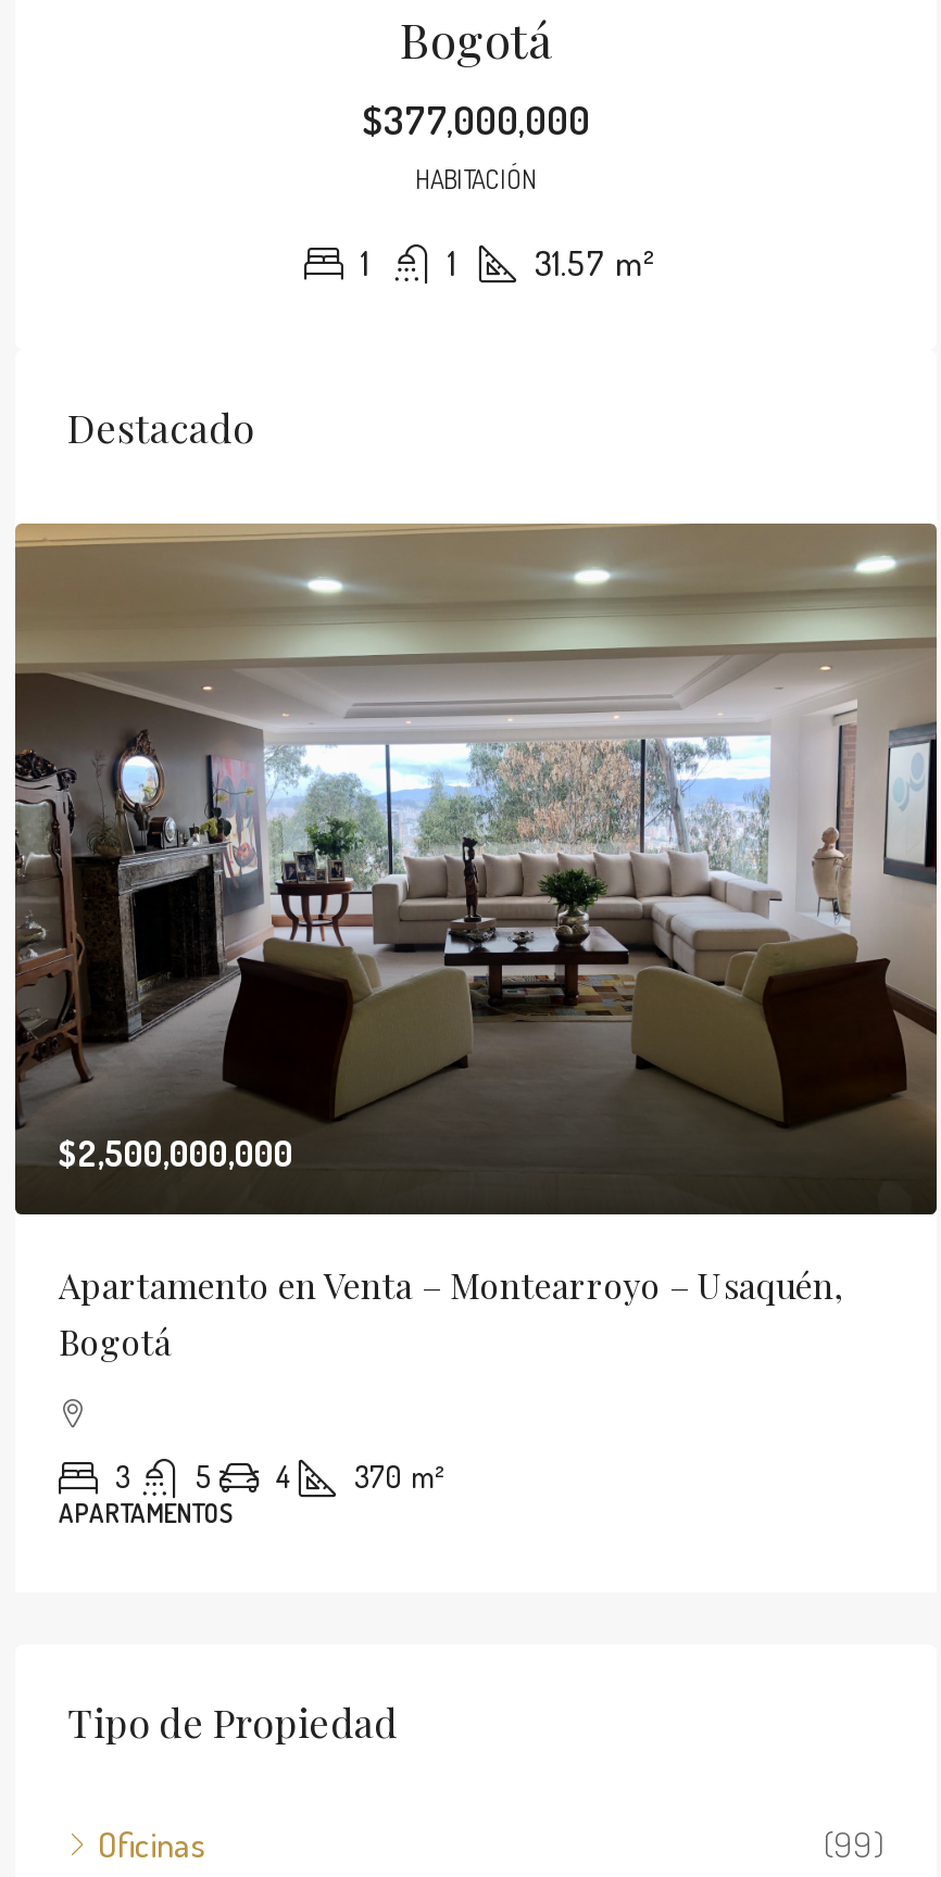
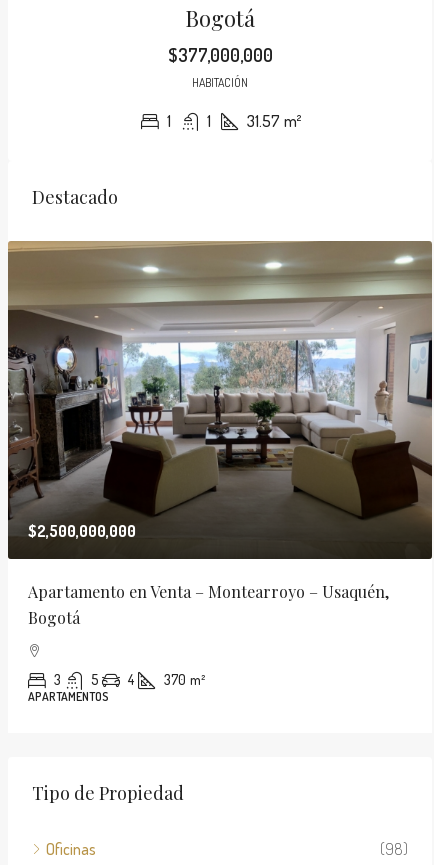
[824,1823,884,1866] (99) -> [380,839,408,859] (98)

